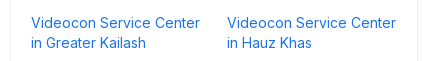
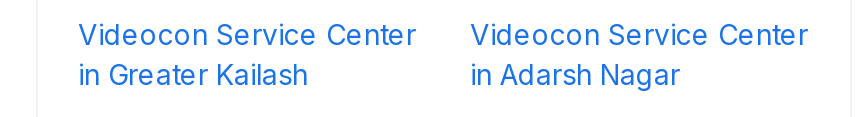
[227,34,312,51] in Hauz Khas -> [470,57,680,91] in Adarsh Nagar

